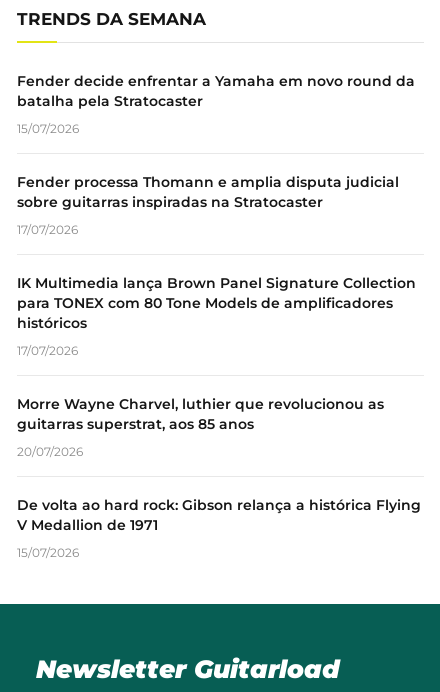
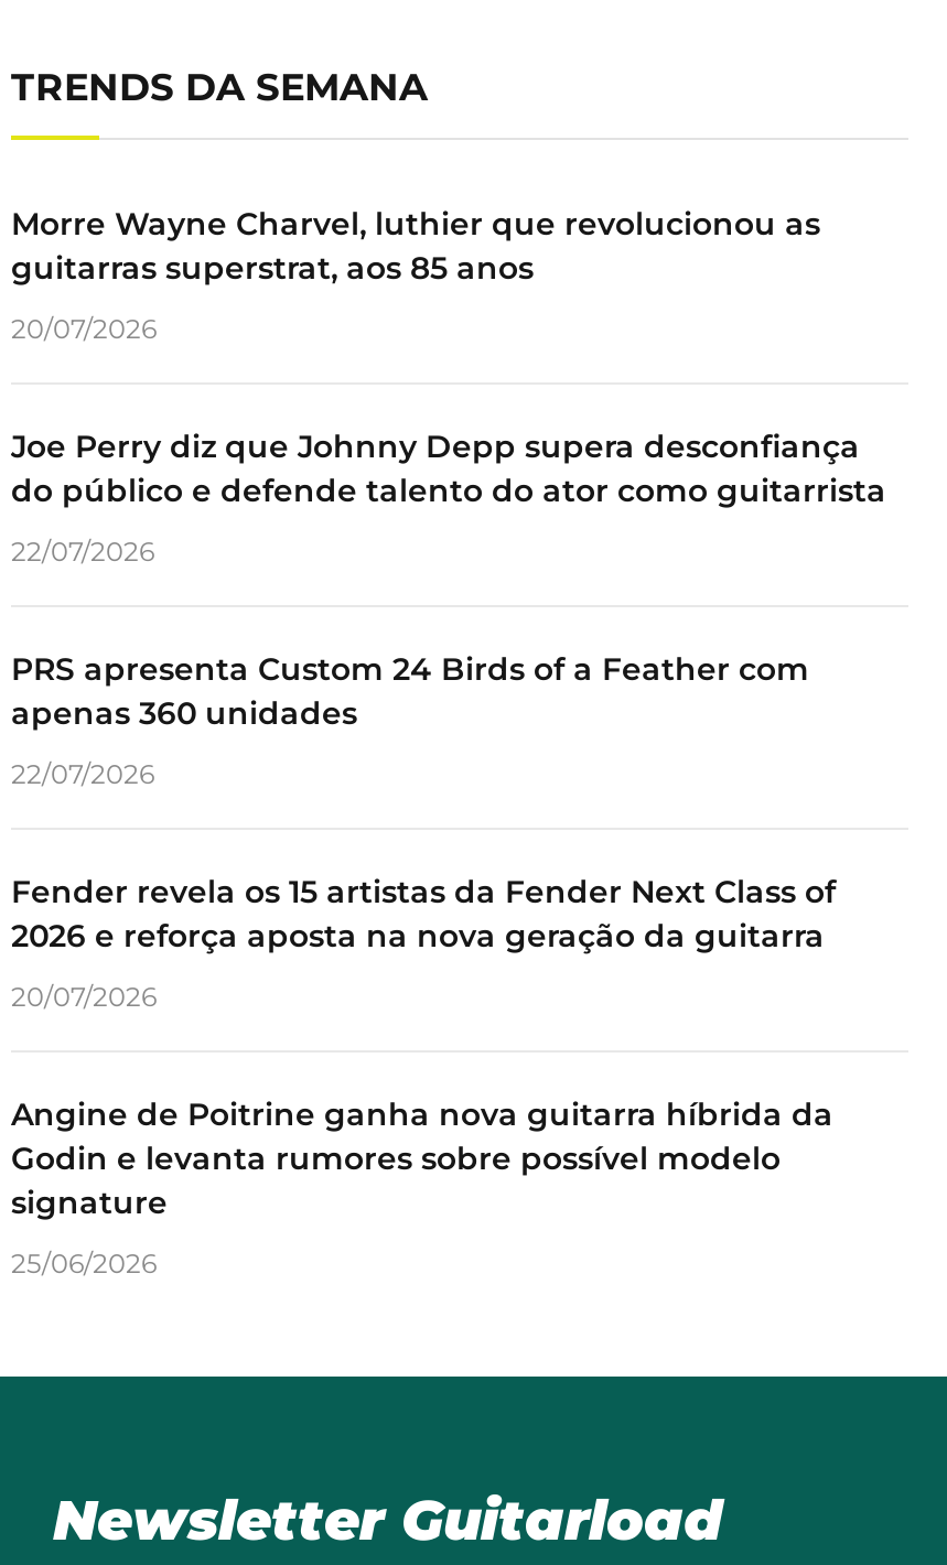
[17,72,416,358] Fender decide enfrentar a Yamaha em novo round da | batalha pela Stratocaster | 15/07/2026 | Fender processa Thomann e amplia disputa judicial | sobre guitarras inspiradas na Stratocaster | 17/07/2026 | IK Multimedia lança Brown Panel Signature Collection | para TONEX com 80 Tone Models de amplificadores | históricos | 17/07/2026 -> none
moved [17,395,384,459] -> [11,205,820,346]: Morre Wayne Charvel, luthier que revolucionou as | guitarras superstrat, aos 85 anos | 20/07/2026
[17,496,421,560] De volta ao hard rock: Gibson relança a histórica Flying | V Medallion de 1971 | 15/07/2026 -> [11,427,886,1280] Joe Perry diz que Johnny Depp supera desconfiança | do público e defende talento do ator como guitarrista | 22/07/2026 | PRS apresenta Custom 24 Birds of a Feather com | apenas 360 unidades | 22/07/2026 | Fender revela os 15 artistas da Fender Next Class of | 2026 e reforça aposta na nova geração da guitarra | 20/07/2026 | Angine de Poitrine ganha nova guitarra híbrida da | Godin e levanta rumores sobre possível modelo | signature | 25/06/2026

